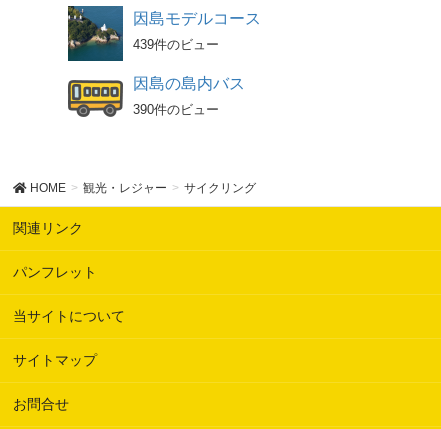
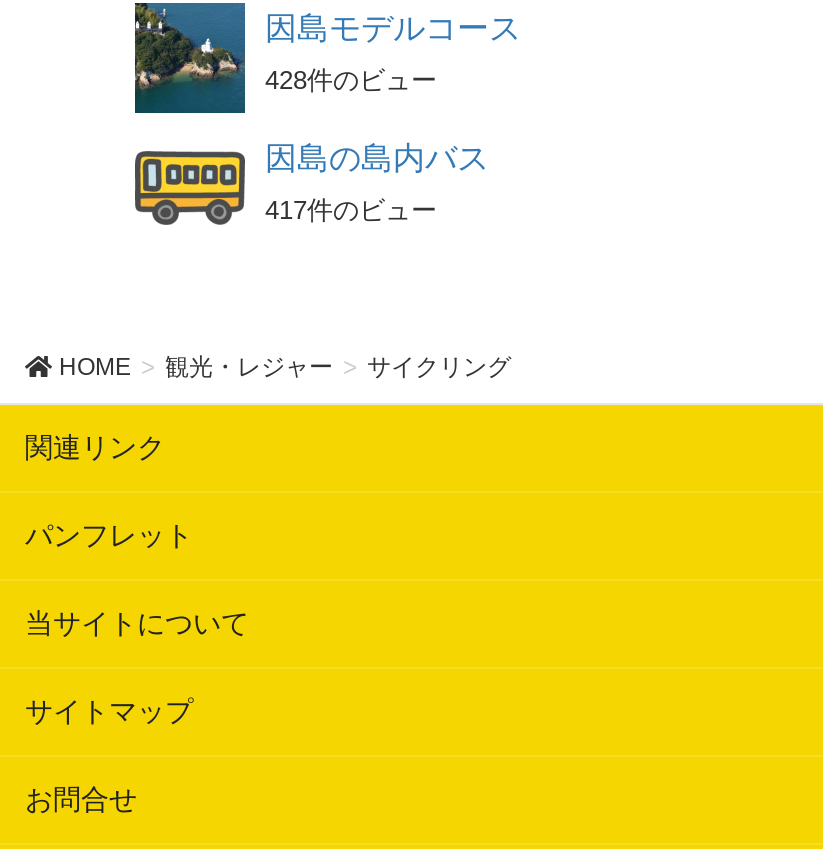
[133,37,219,52] 439件のビュー -> [265,65,437,95] 428件のビュー
[133,102,219,117] 390件のビュー -> [265,195,437,225] 417件のビュー

